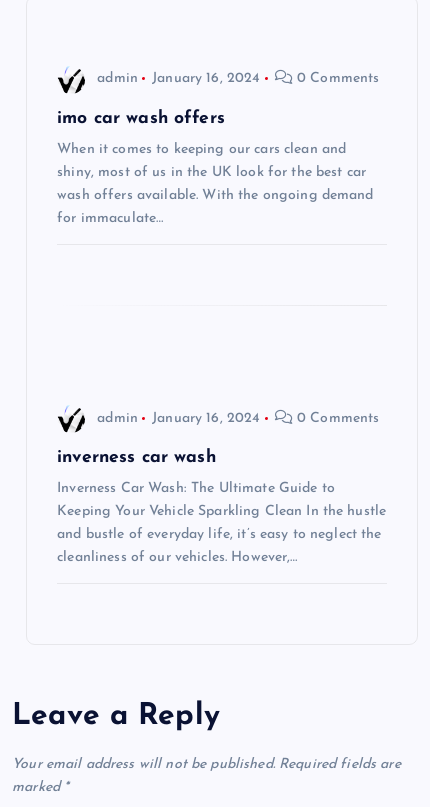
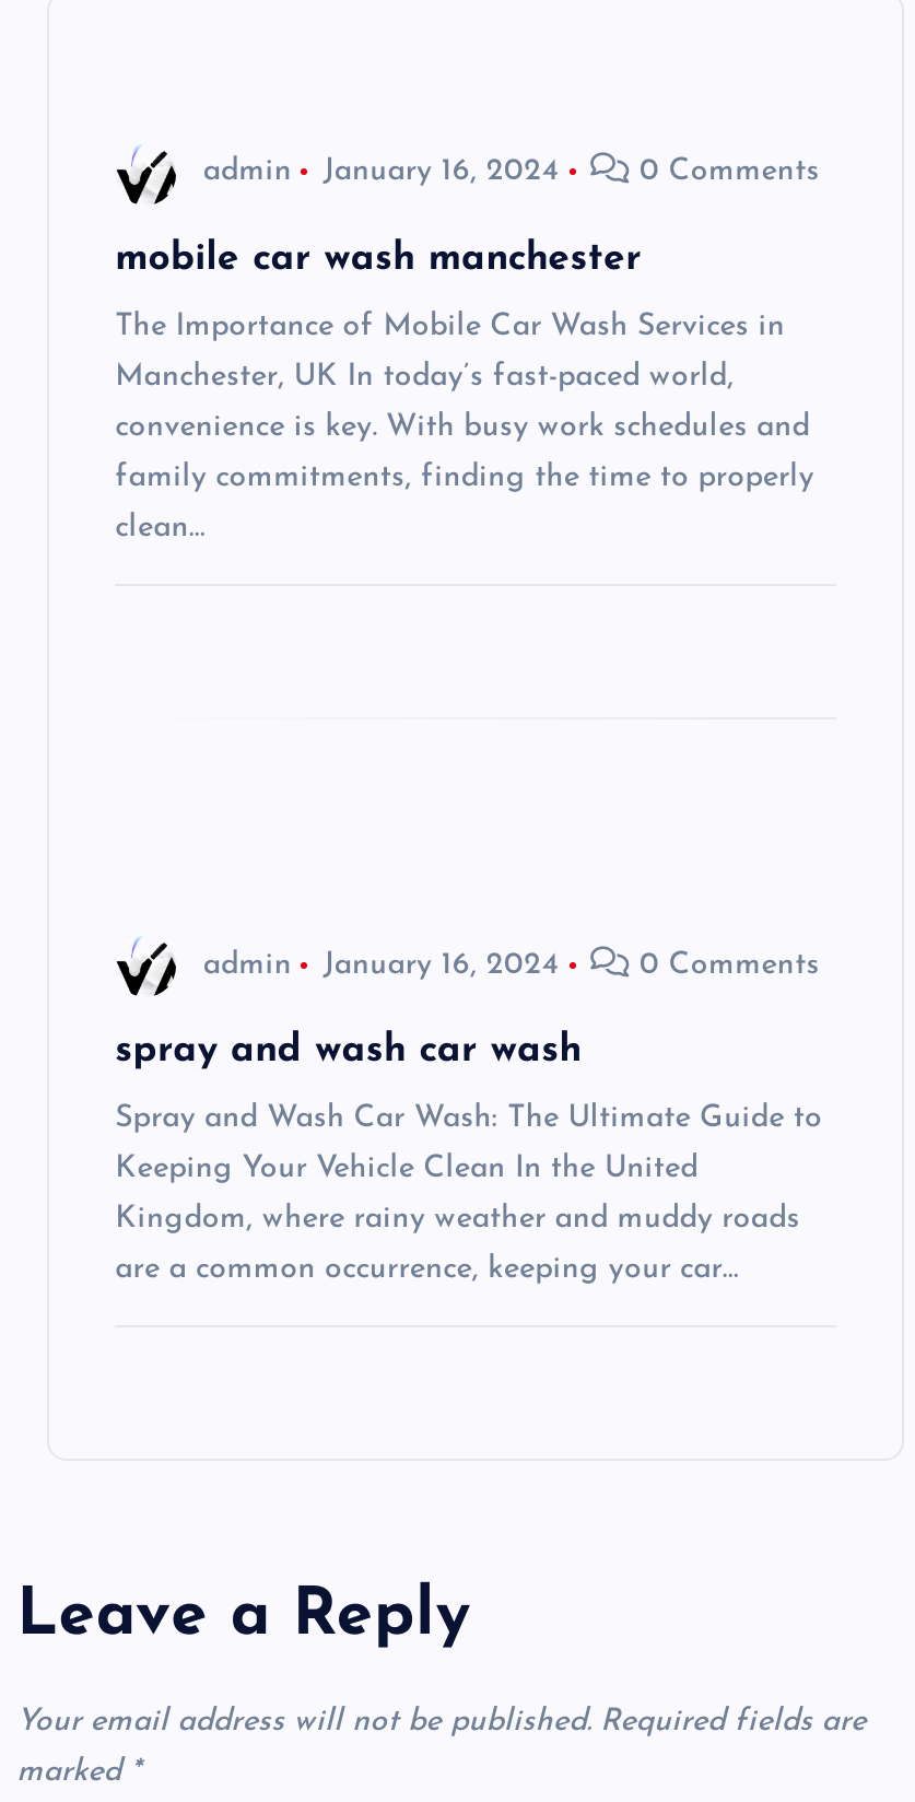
[57,110,374,226] imo car wash offers | When it comes to keeping our cars clean and | shiny, most of us in the UK look for the best car | wash offers available. With the ongoing demand | for immaculate… -> [115,240,814,544] mobile car wash manchester | The Importance of Mobile Car Wash Services in | Manchester, UK In today’s fast-paced world, | convenience is key. With busy work schedules and | family commitments, finding the time to properly | clean…
[57,449,216,466] inverness car wash -> [115,1033,581,1070] spray and wash car wash
[57,481,335,496] Inverness Car Wash: The Ultimate Guide to -> [115,1103,822,1135] Spray and Wash Car Wash: The Ultimate Guide to
[57,504,386,519] Keeping Your Vehicle Sparkling Clean In the hustle -> [115,1153,698,1186] Keeping Your Vehicle Clean In the United
[57,527,382,542] and bustle of everyday life, it’s easy to neglect the -> [115,1203,800,1236] Kingdom, where rainy weather and muddy roads
[57,550,297,565] cleanliness of our vehicles. However,… -> [115,1254,738,1286] are a common occurrence, keeping your car…

